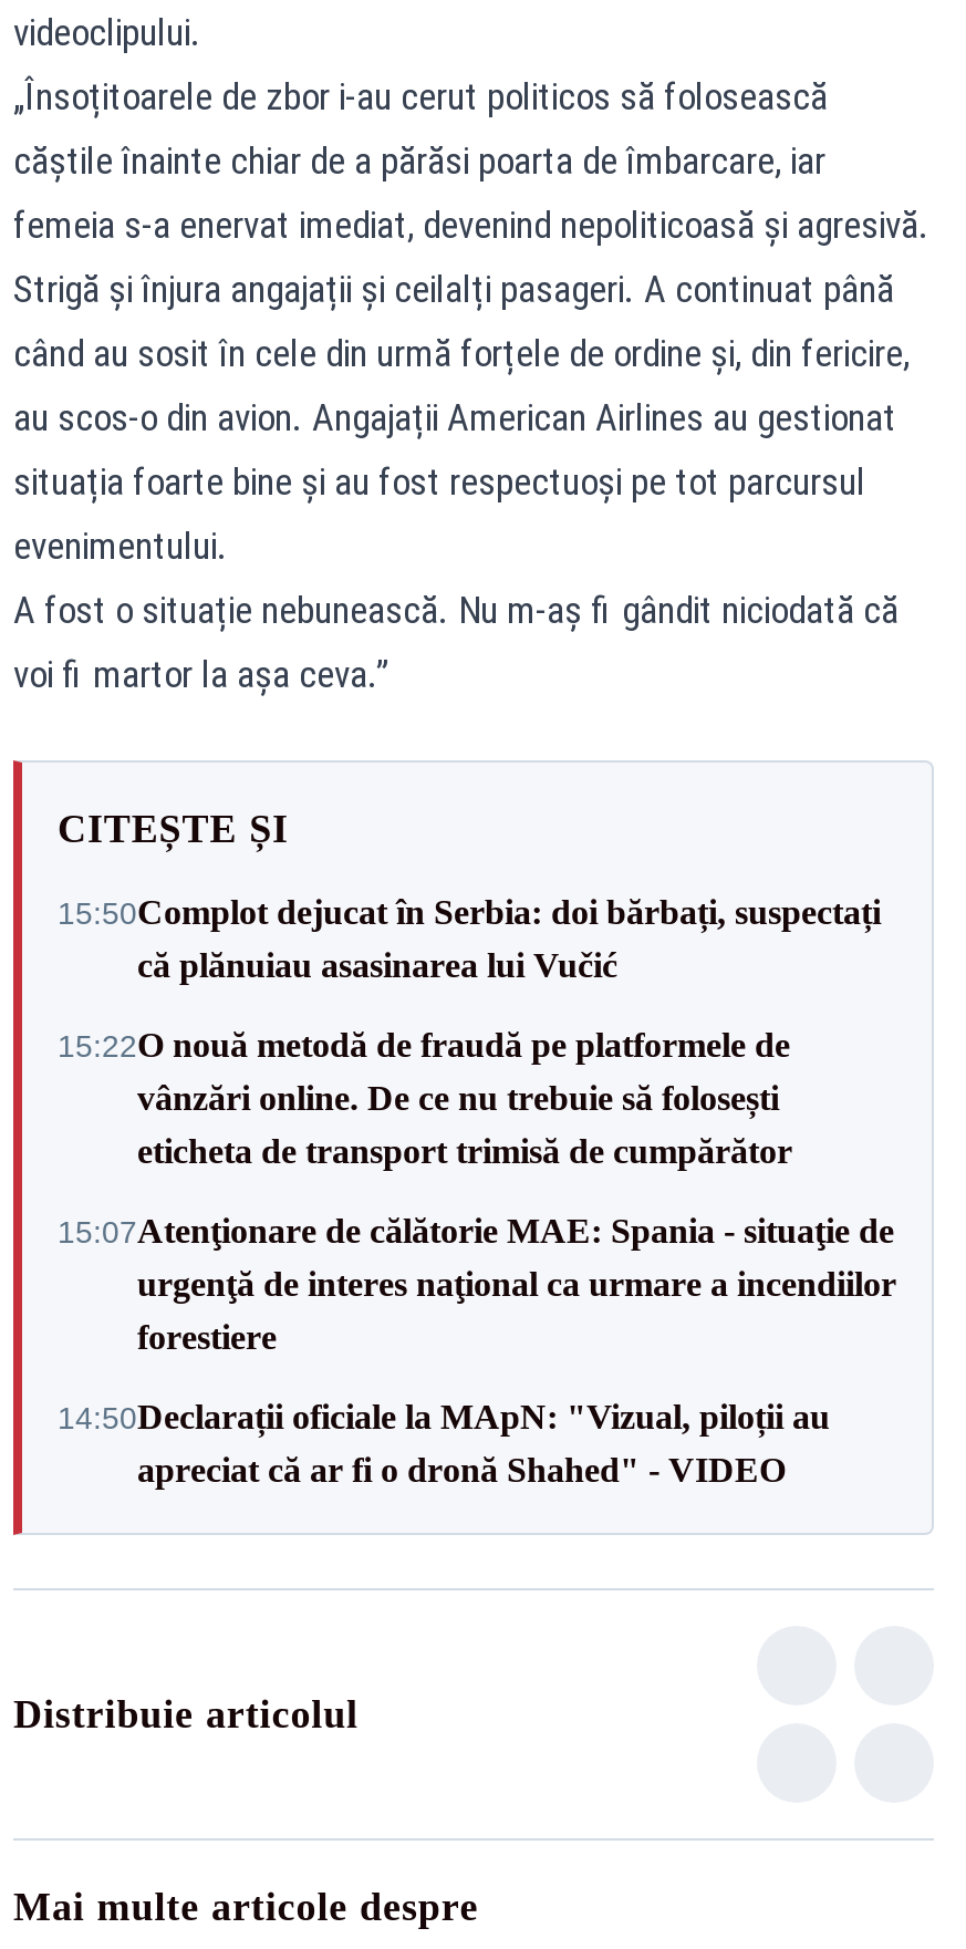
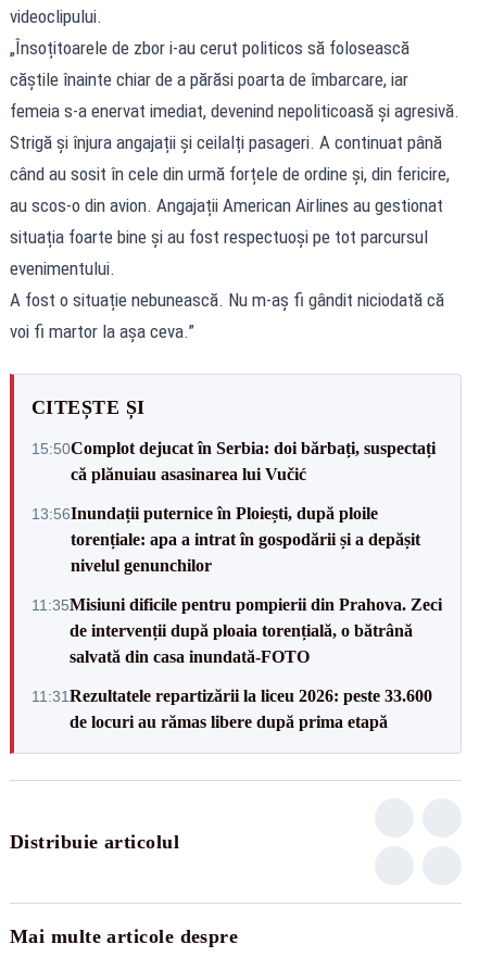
[58,1026,792,1170] 15:22O nouă metodă de fraudă pe platformele de | vânzări online. De ce nu trebuie să folosești | eticheta de transport trimisă de cumpărător -> [31,503,420,574] 13:56Inundații puternice în Ploiești, după ploile | torențiale: apa a intrat în gospodării și a depășit | nivelul genunchilor
[58,1212,896,1356] 15:07Atenţionare de călătorie MAE: Spania - situaţie de | urgenţă de interes naţional ca urmare a incendiilor | forestiere -> [31,595,442,665] 11:35Misiuni dificile pentru pompierii din Prahova. Zeci | de intervenții după ploaia torențială, o bătrână | salvată din casa inundată-FOTO
[58,1398,830,1489] 14:50Declarații oficiale la MApN: "Vizual, piloții au | apreciat că ar fi o dronă Shahed" - VIDEO -> [31,686,432,731] 11:31Rezultatele repartizării la liceu 2026: peste 33.600 | de locuri au rămas libere după prima etapă

